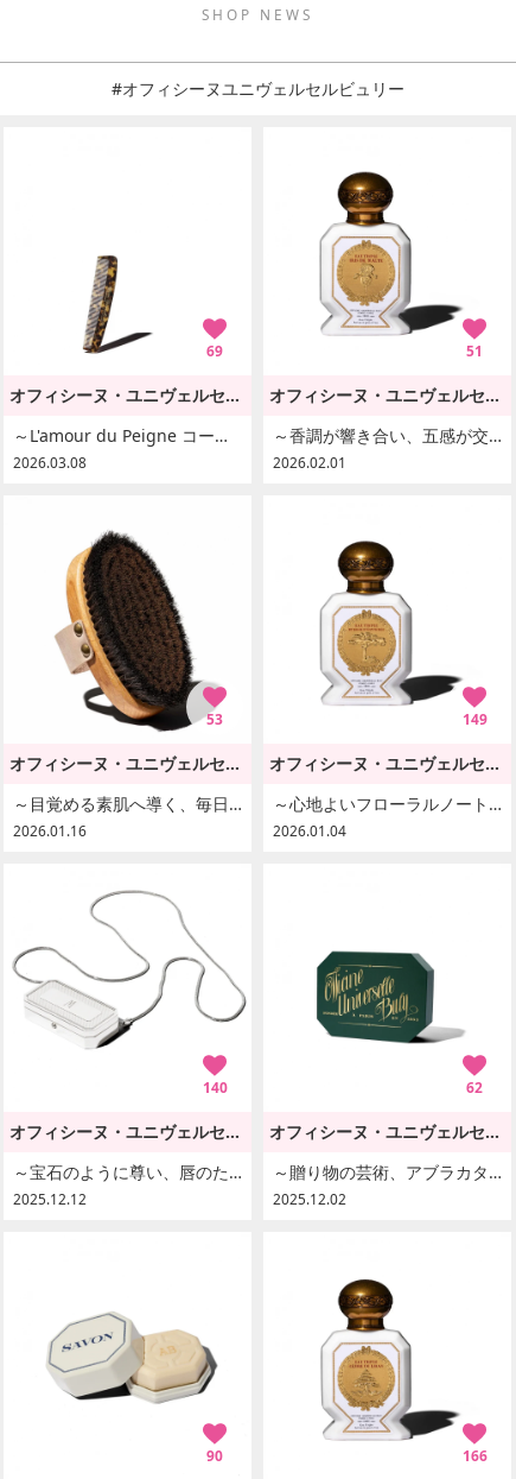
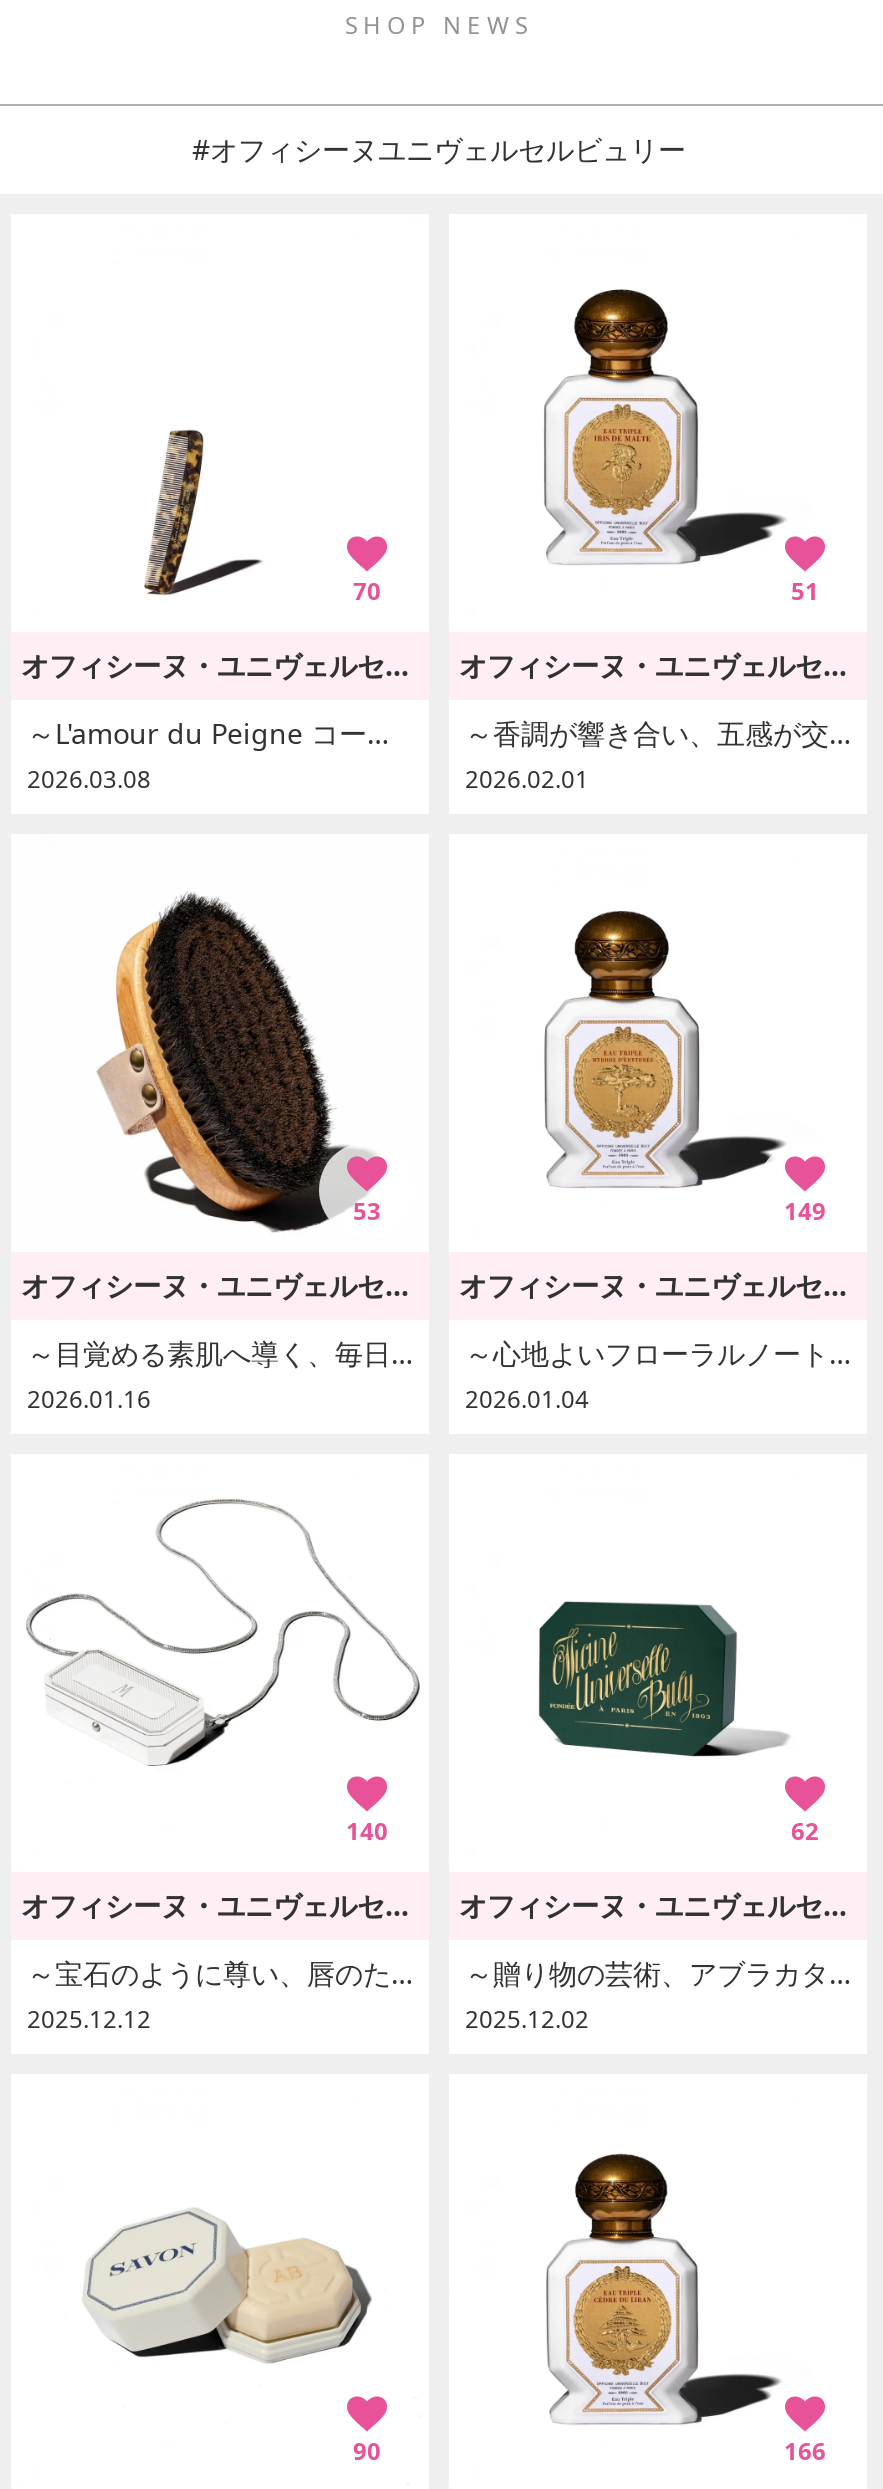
[206,341,223,360] 69 -> [353,574,381,606] 70

